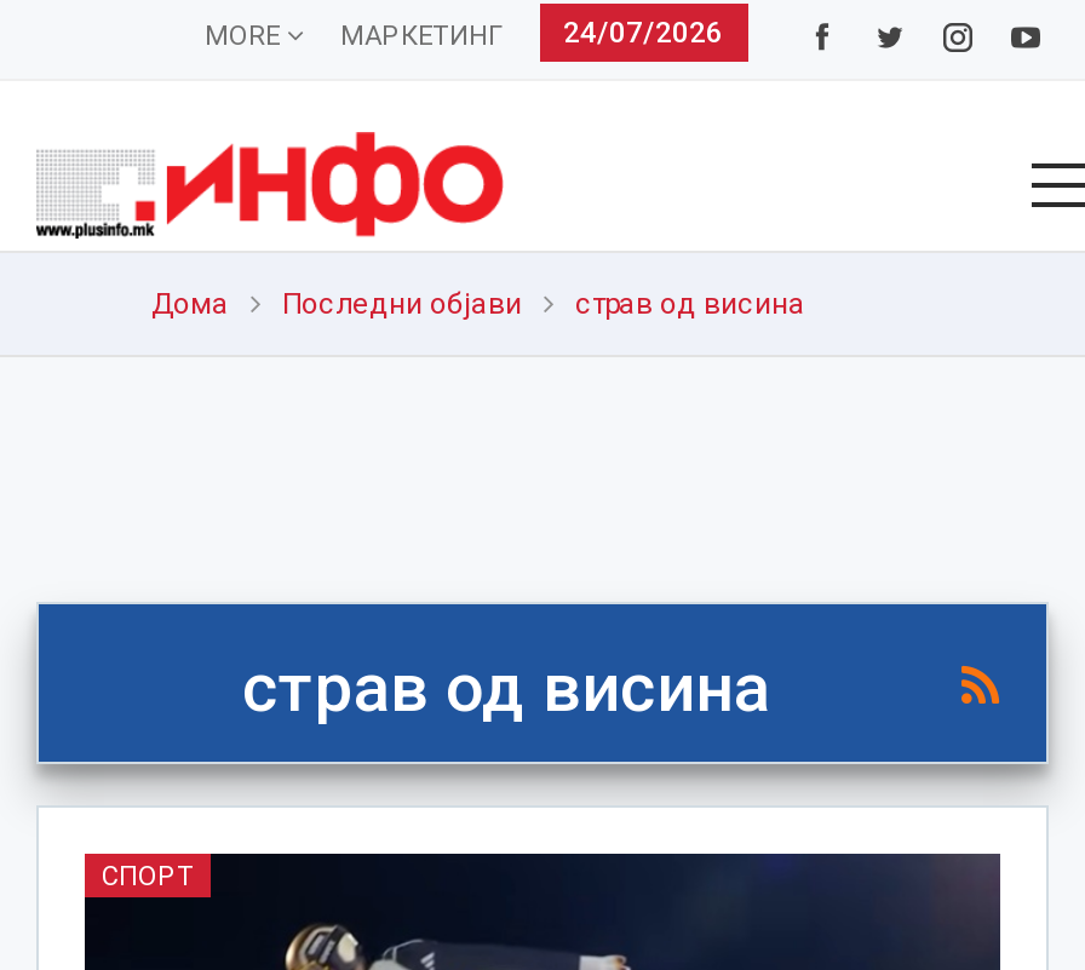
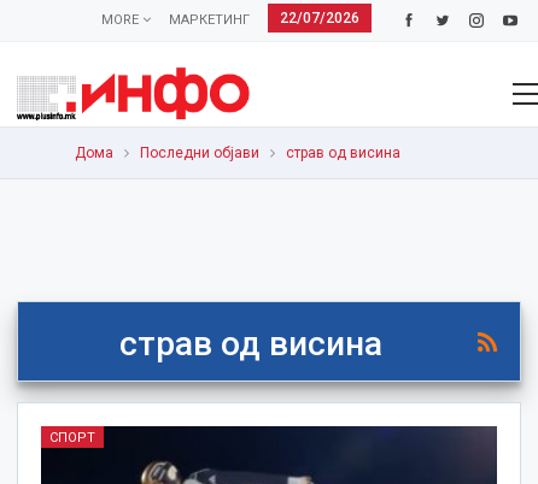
[205,16,723,52] MORE МАРКЕТИНГ 24/07/2026 -> [101,10,359,28] MORE МАРКЕТИНГ 22/07/2026

